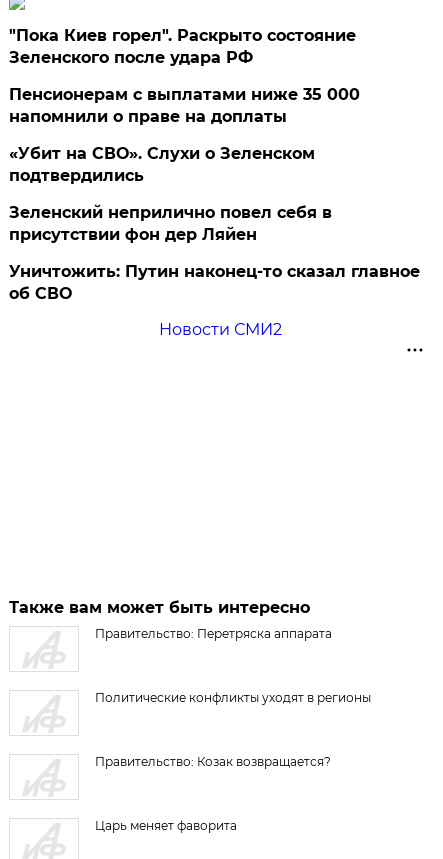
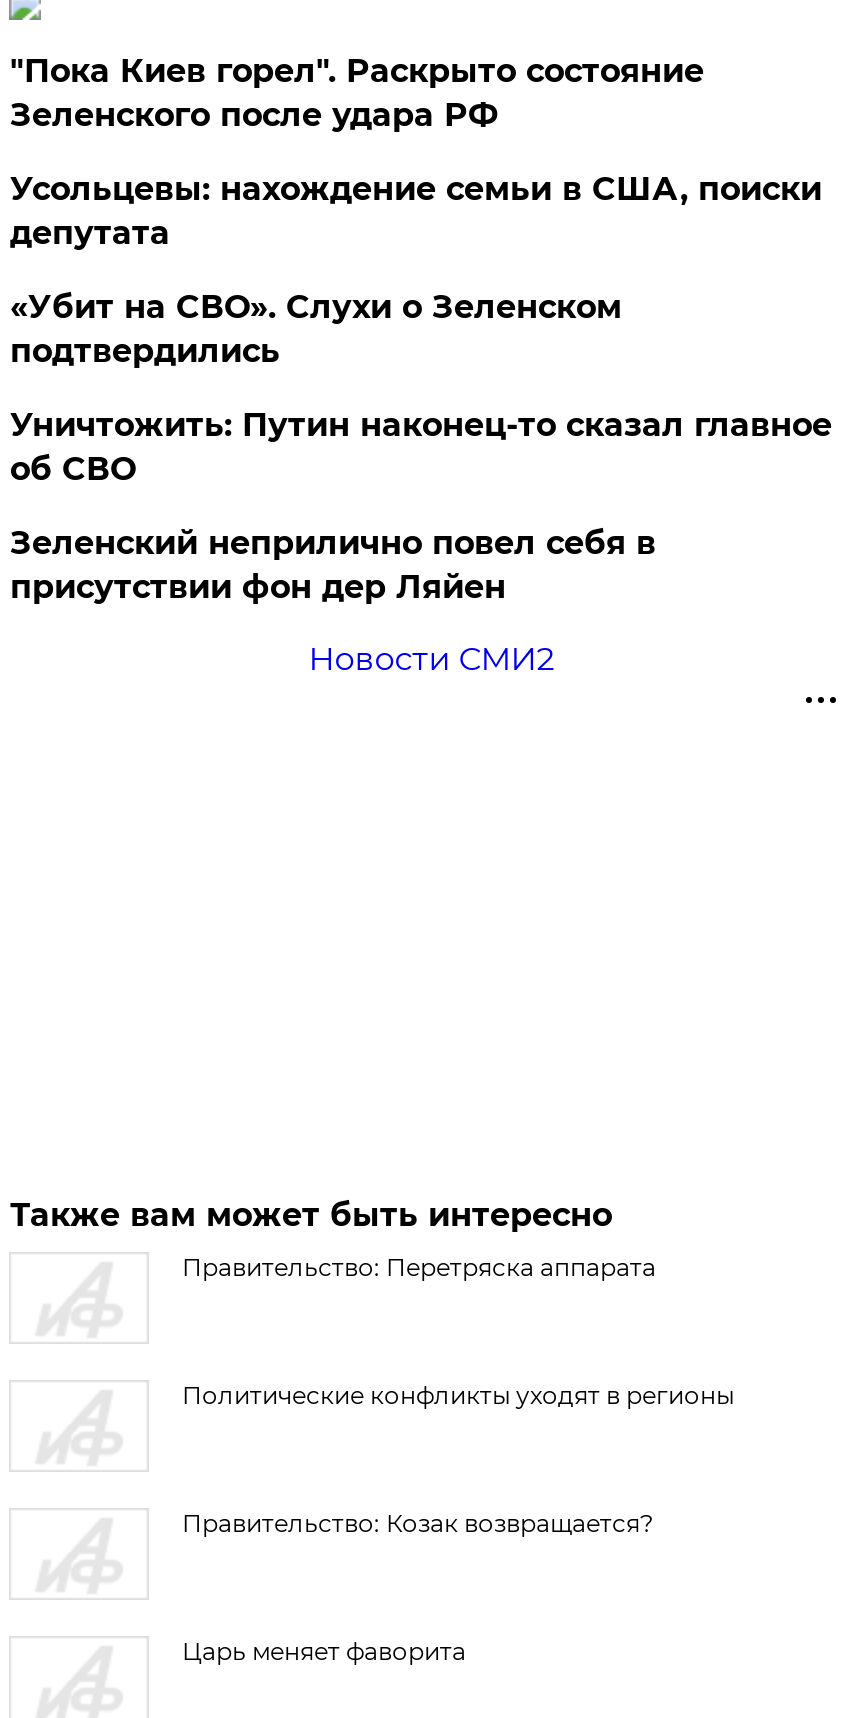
[9,85,360,126] Пенсионерам с выплатами ниже 35 000 | напомнили о праве на доплаты -> [10,170,822,252] Усольцевы: нахождение семьи в США, поиски | депутата
moved [9,203,332,244] -> [10,524,656,606]: Зеленский неприлично повел cебя в | присутствии фон дер Ляйен
moved [9,262,420,303] -> [10,406,832,488]: Уничтожить: Путин наконец-то сказал главное | об СВО

